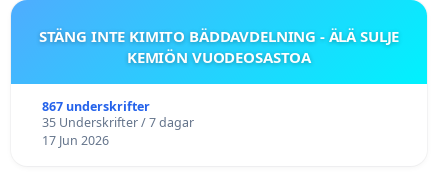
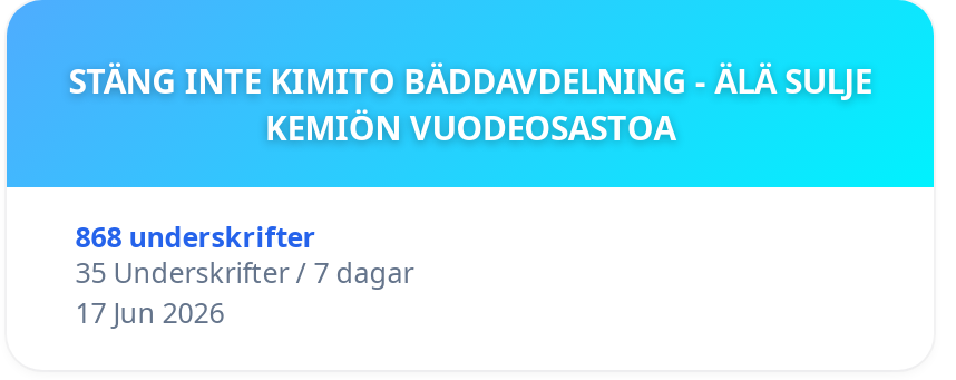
[42,98,150,115] 867 underskrifter -> [75,218,316,255] 868 underskrifter

